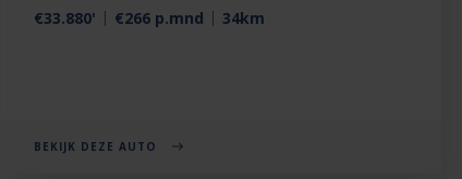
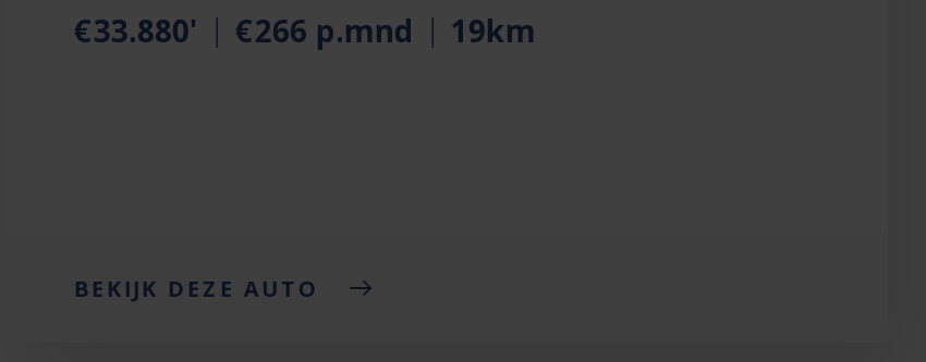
[34,7,265,28] €33.880' €266 p.mnd 34km -> [74,10,536,51] €33.880' €266 p.mnd 19km

